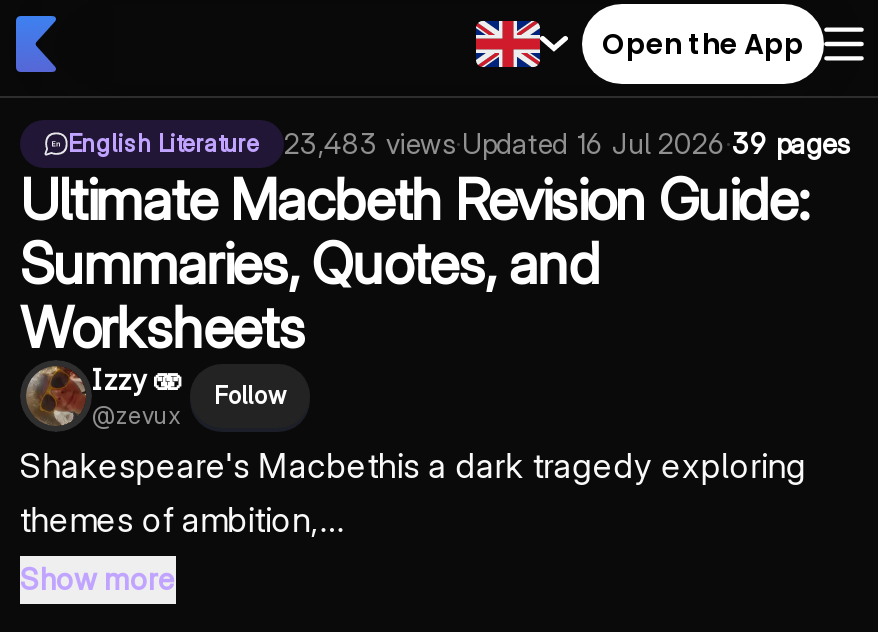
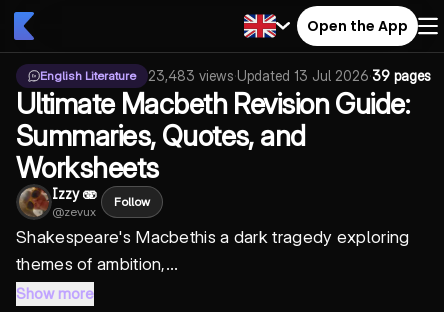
[284,126,850,160] 23,483 views · Updated 16 Jul 2026 · 39 pages -> [148,67,431,84] 23,483 views · Updated 13 Jul 2026 · 39 pages

